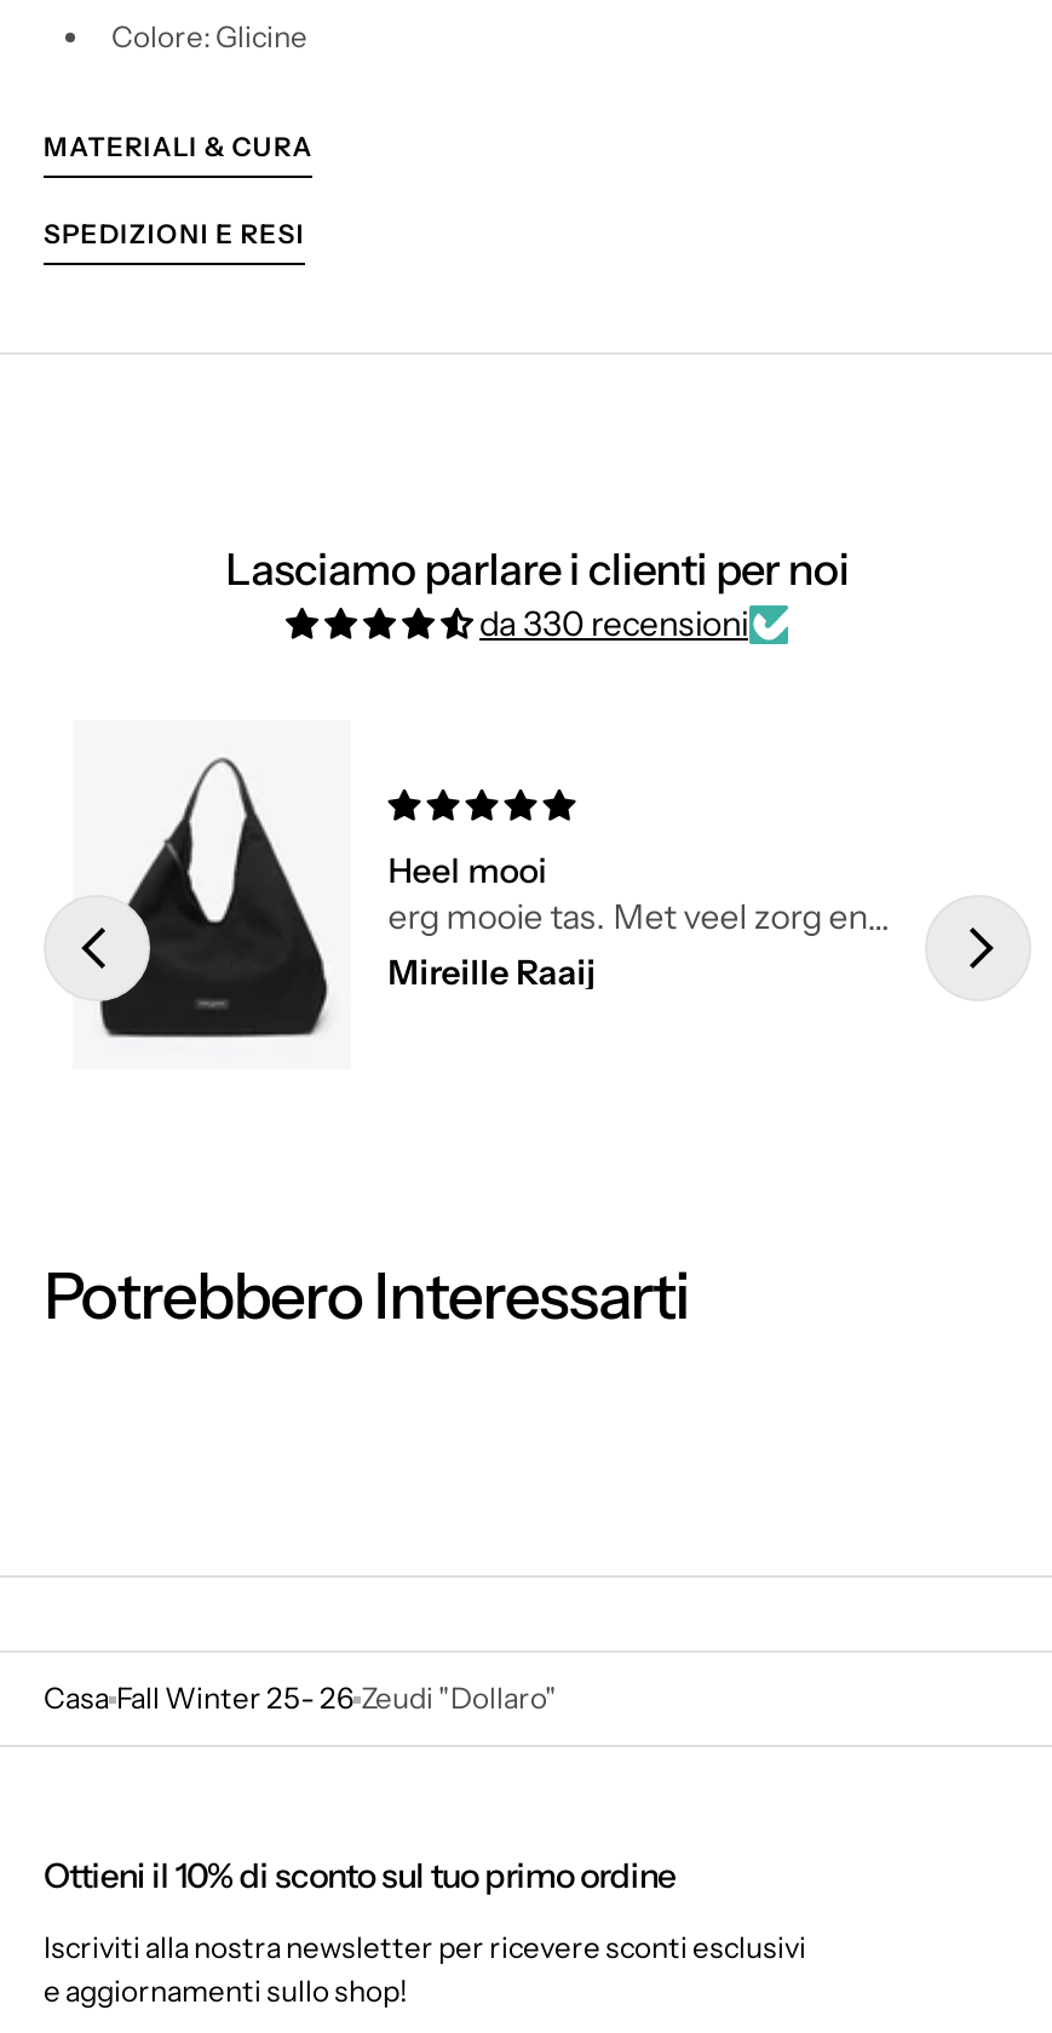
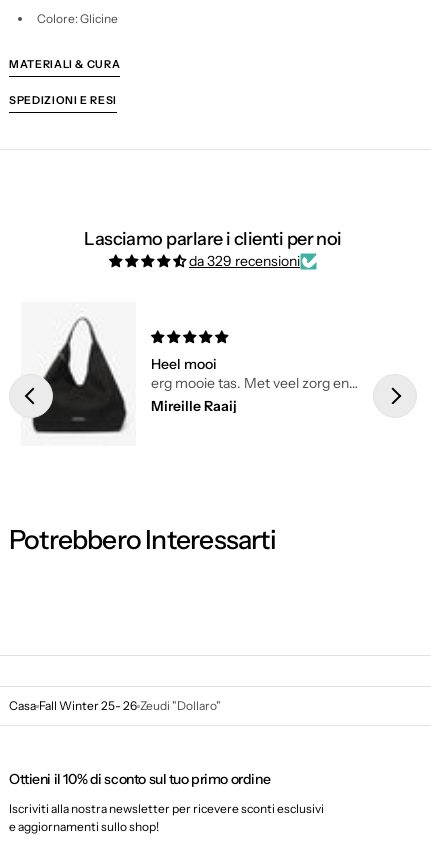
[479,602,748,645] da 330 recensioni -> [189,252,300,270] da 329 recensioni

